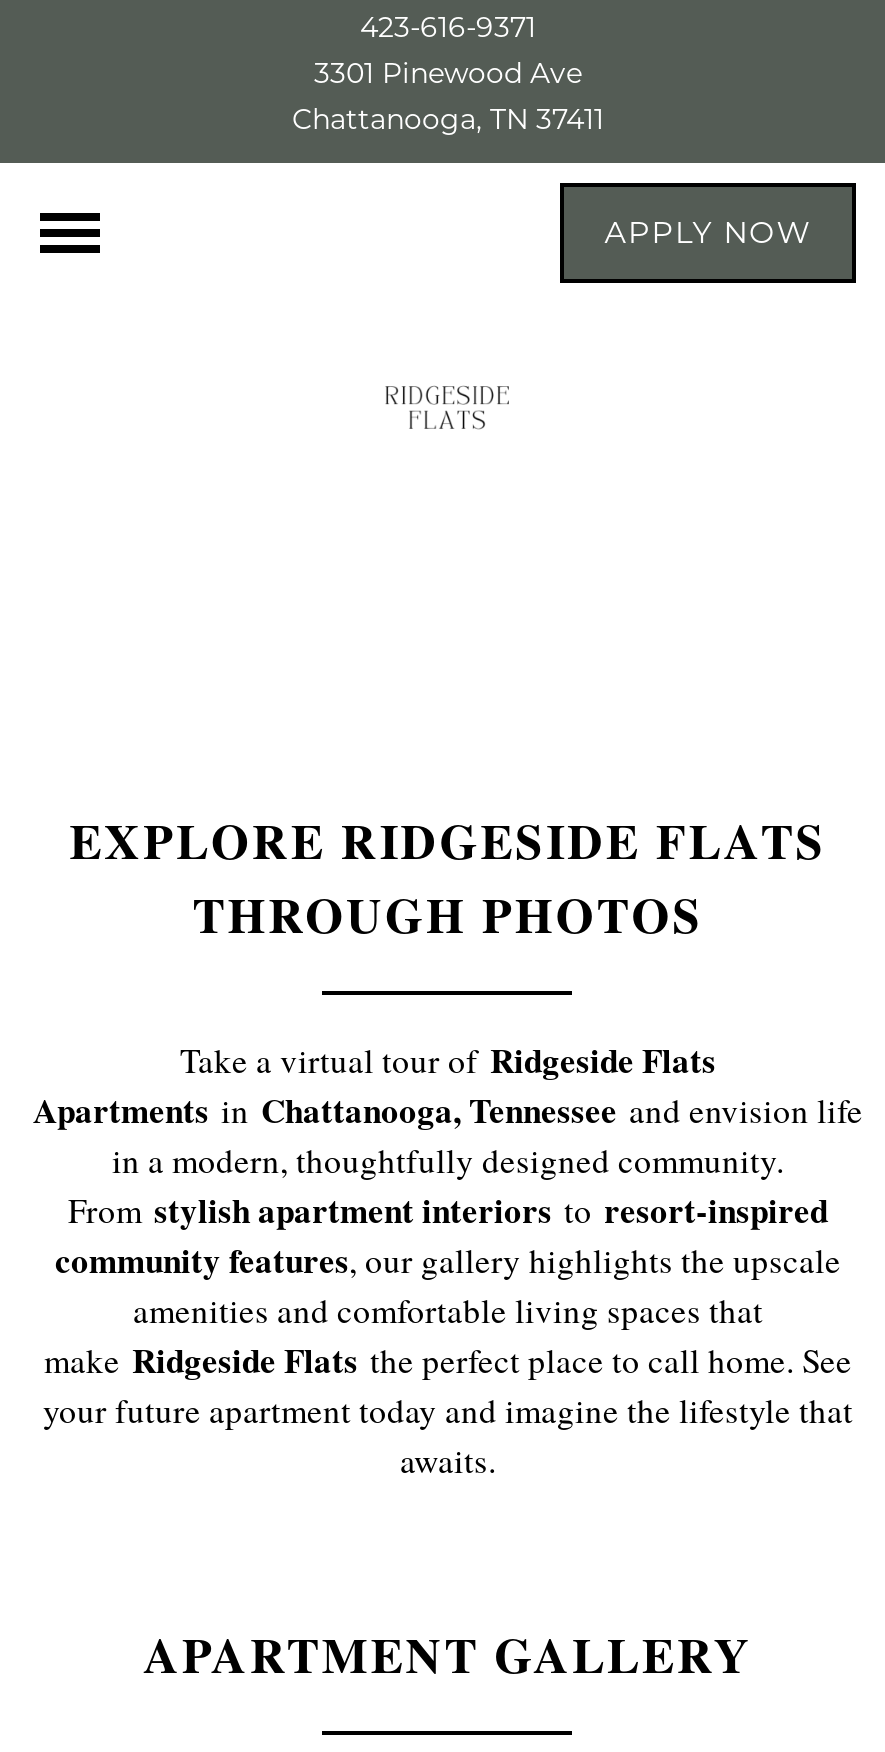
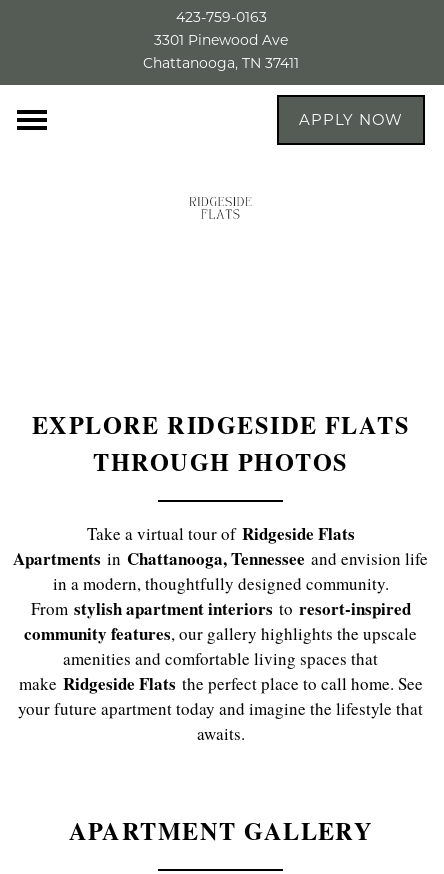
[360,15,536,45] 423-616-9371 -> [175,11,266,26] 423-759-0163

